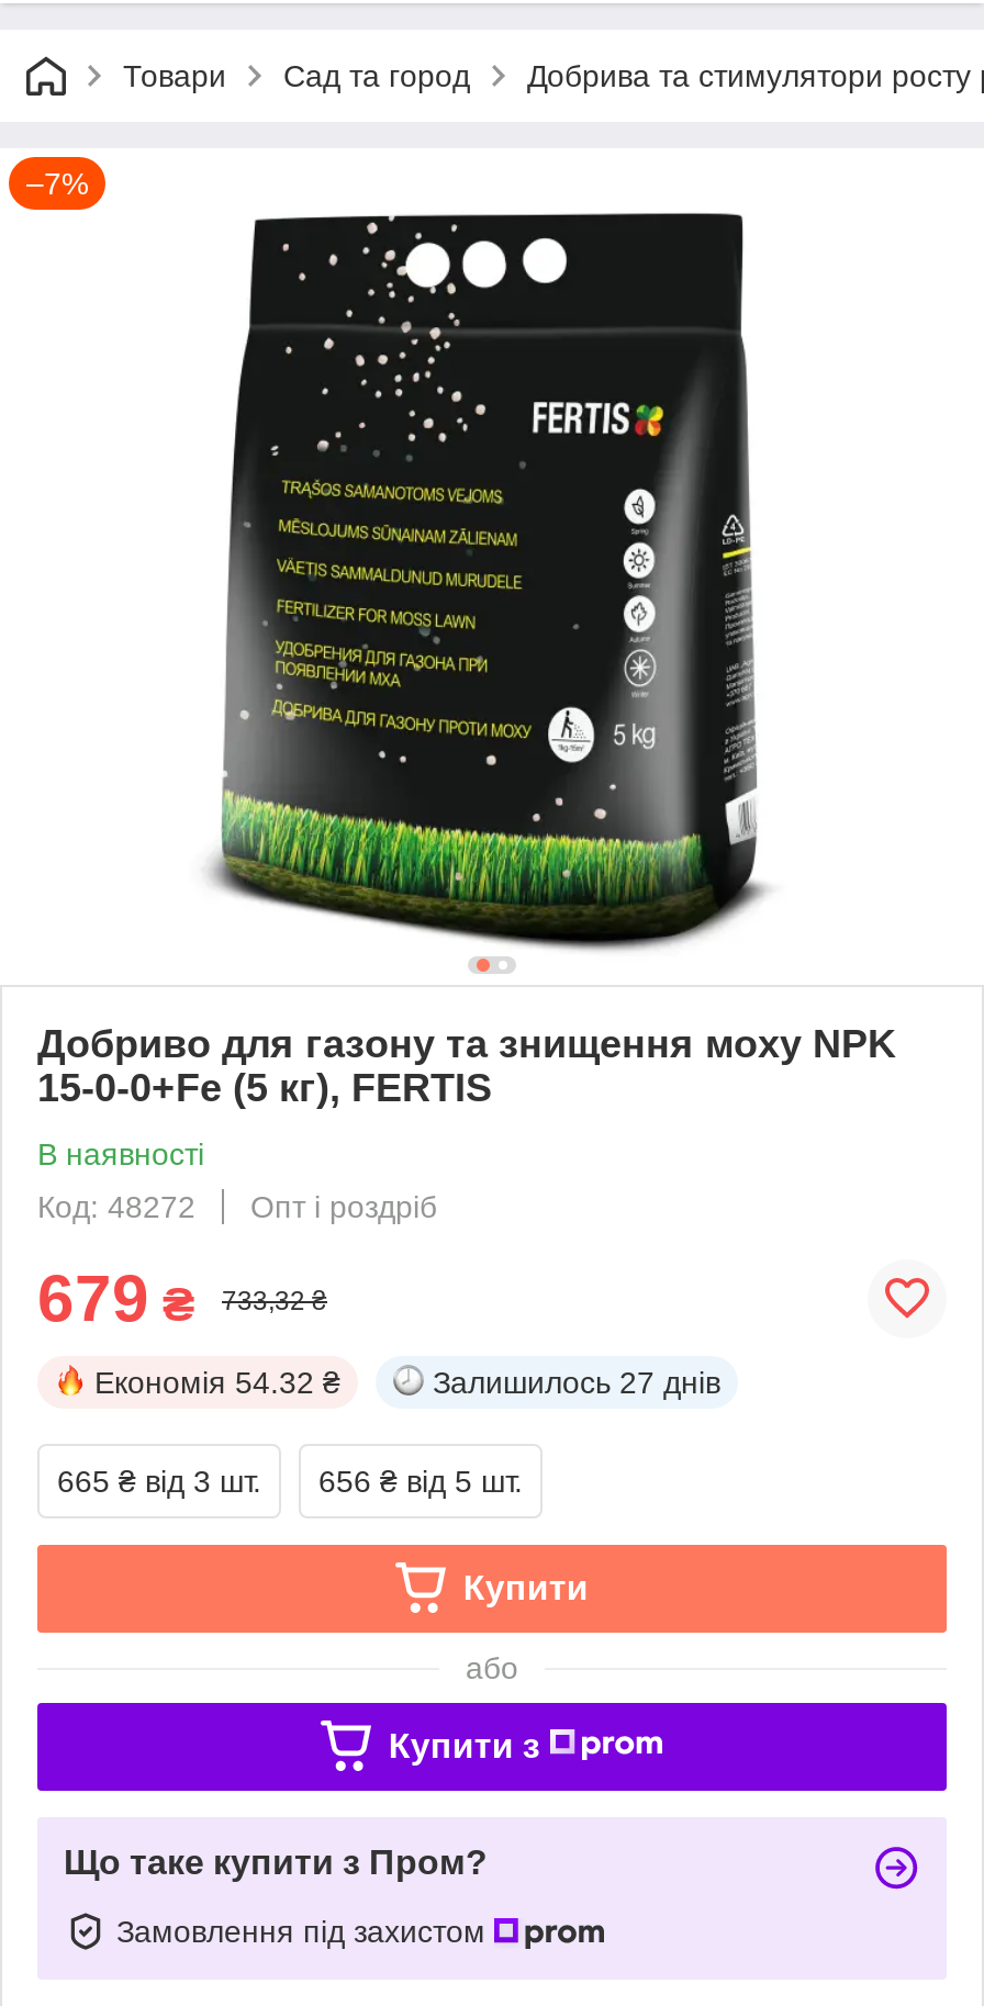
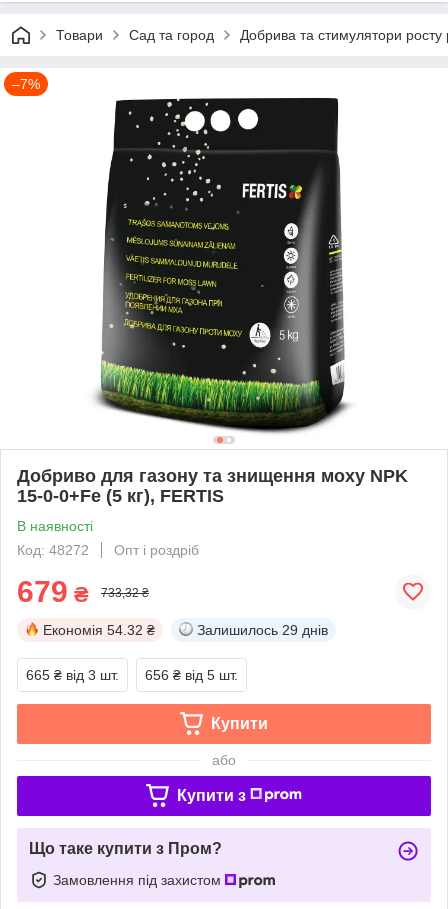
[433,1364,720,1399] Залишилось 27 днів -> [197,622,328,638] Залишилось 29 днів

